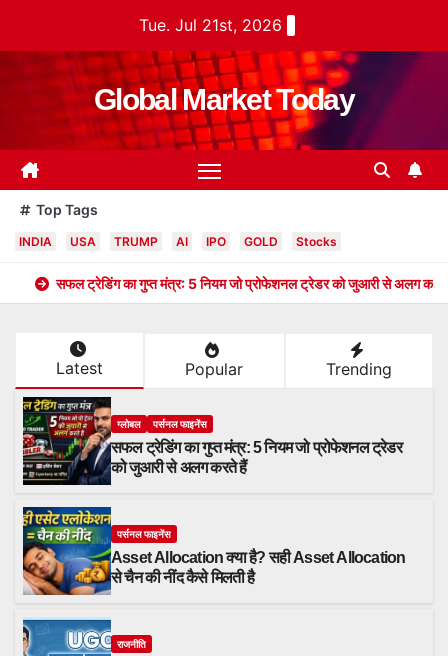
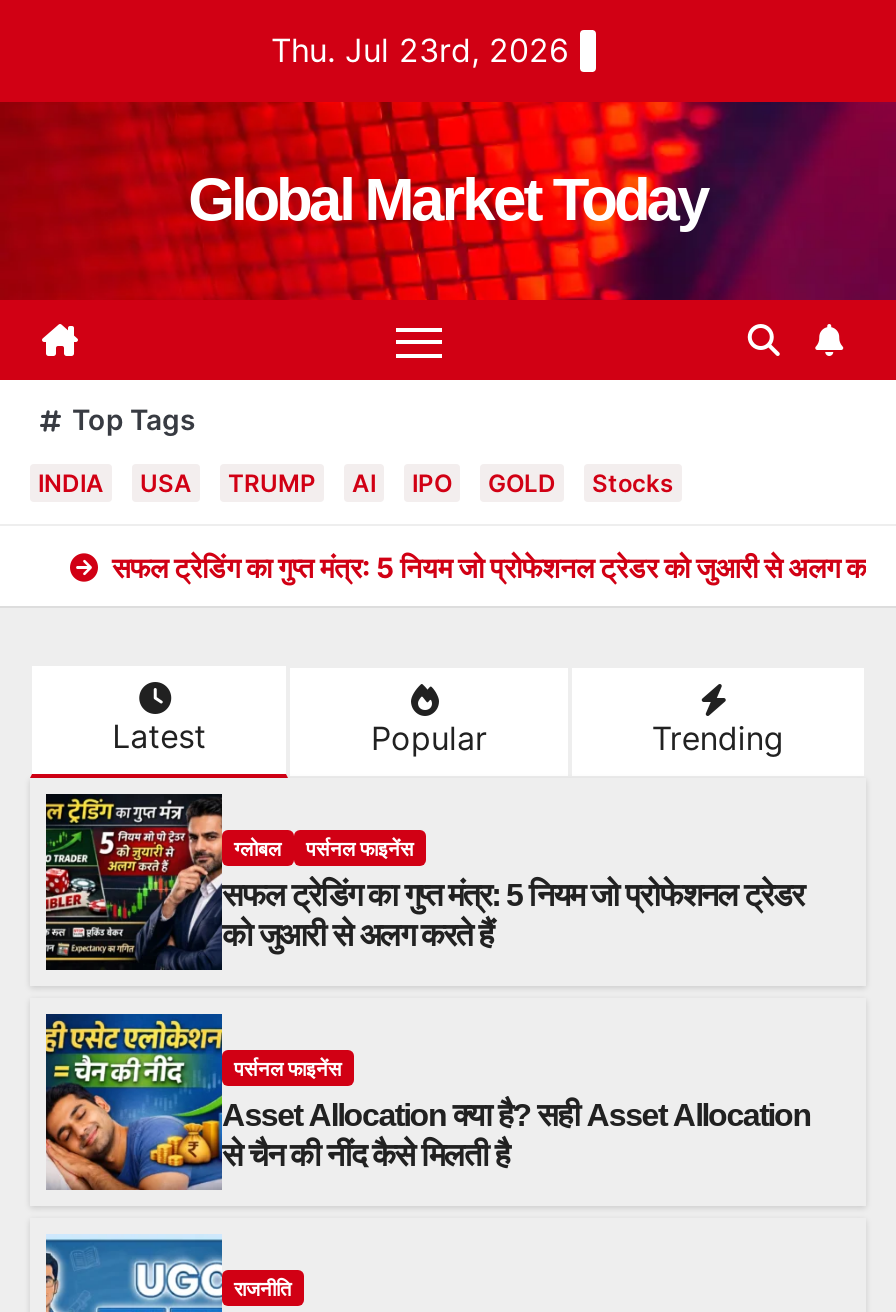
[138,15,281,35] Tue. Jul 21st, 2026 -> [271,30,569,70] Thu. Jul 23rd, 2026

